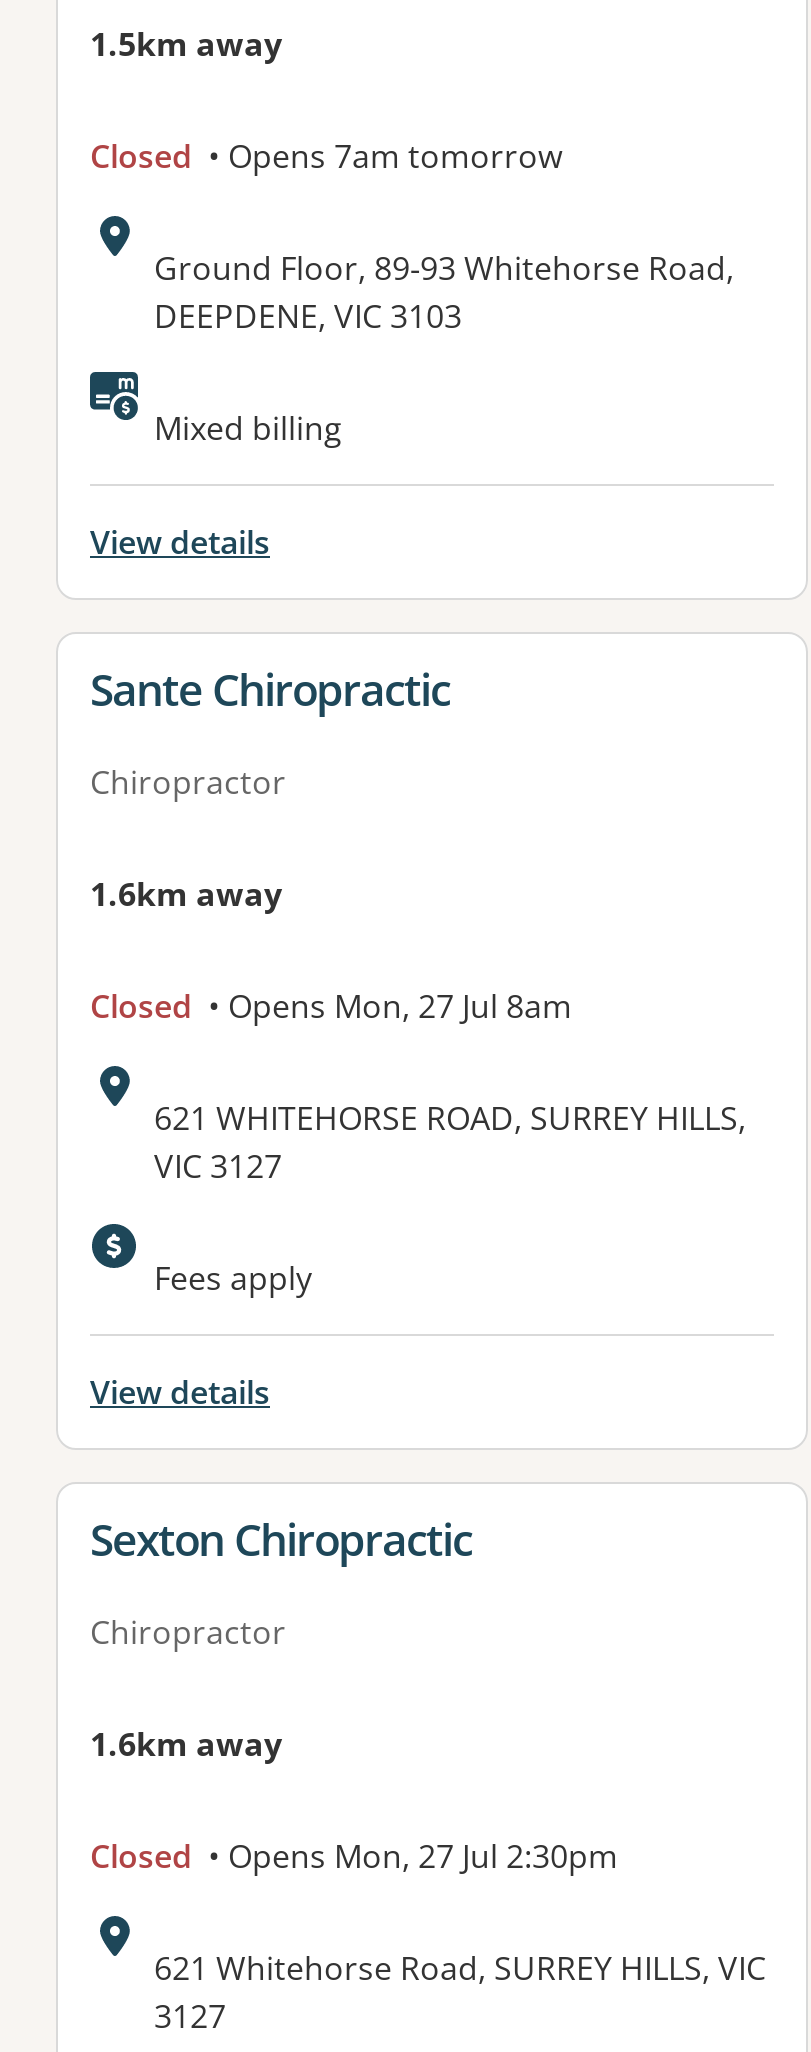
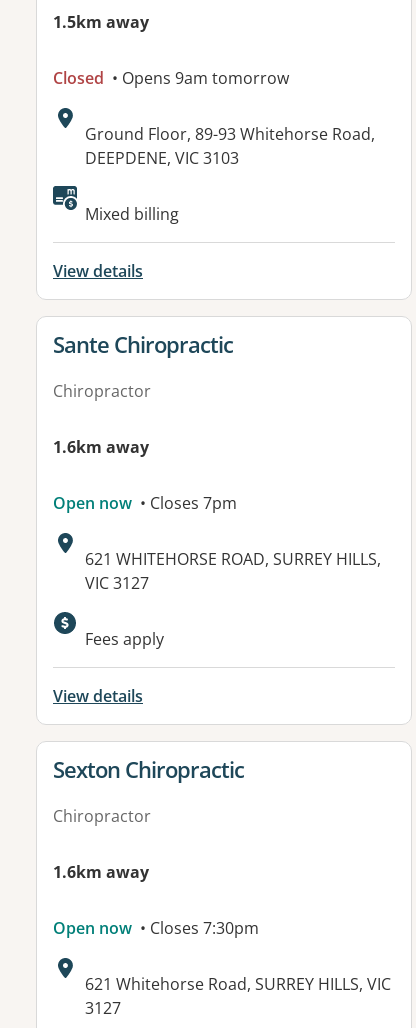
[90,135,562,179] Closed • Opens 7am tomorrow -> [53,67,289,89] Closed • Opens 9am tomorrow
[90,985,572,1029] Closed • Opens Mon, 27 Jul 8am -> [53,492,237,514] Open now • Closes 7pm
[90,1835,618,1879] Closed • Opens Mon, 27 Jul 2:30pm -> [53,917,259,939] Open now • Closes 7:30pm

